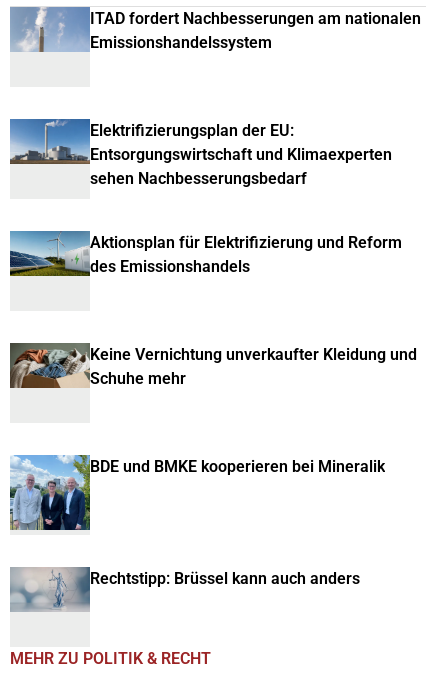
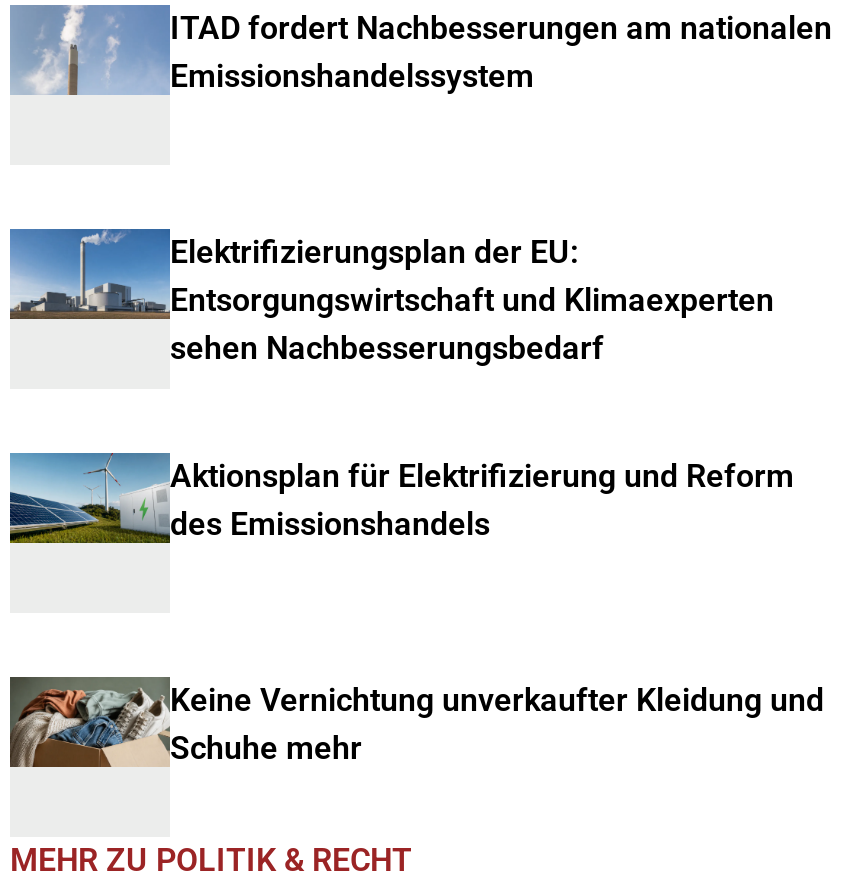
[9,455,385,531] [image] | BDE und BMKE kooperieren bei Mineralik -> none
[9,567,360,612] [image] | Rechtstipp: Brüssel kann auch anders -> none

